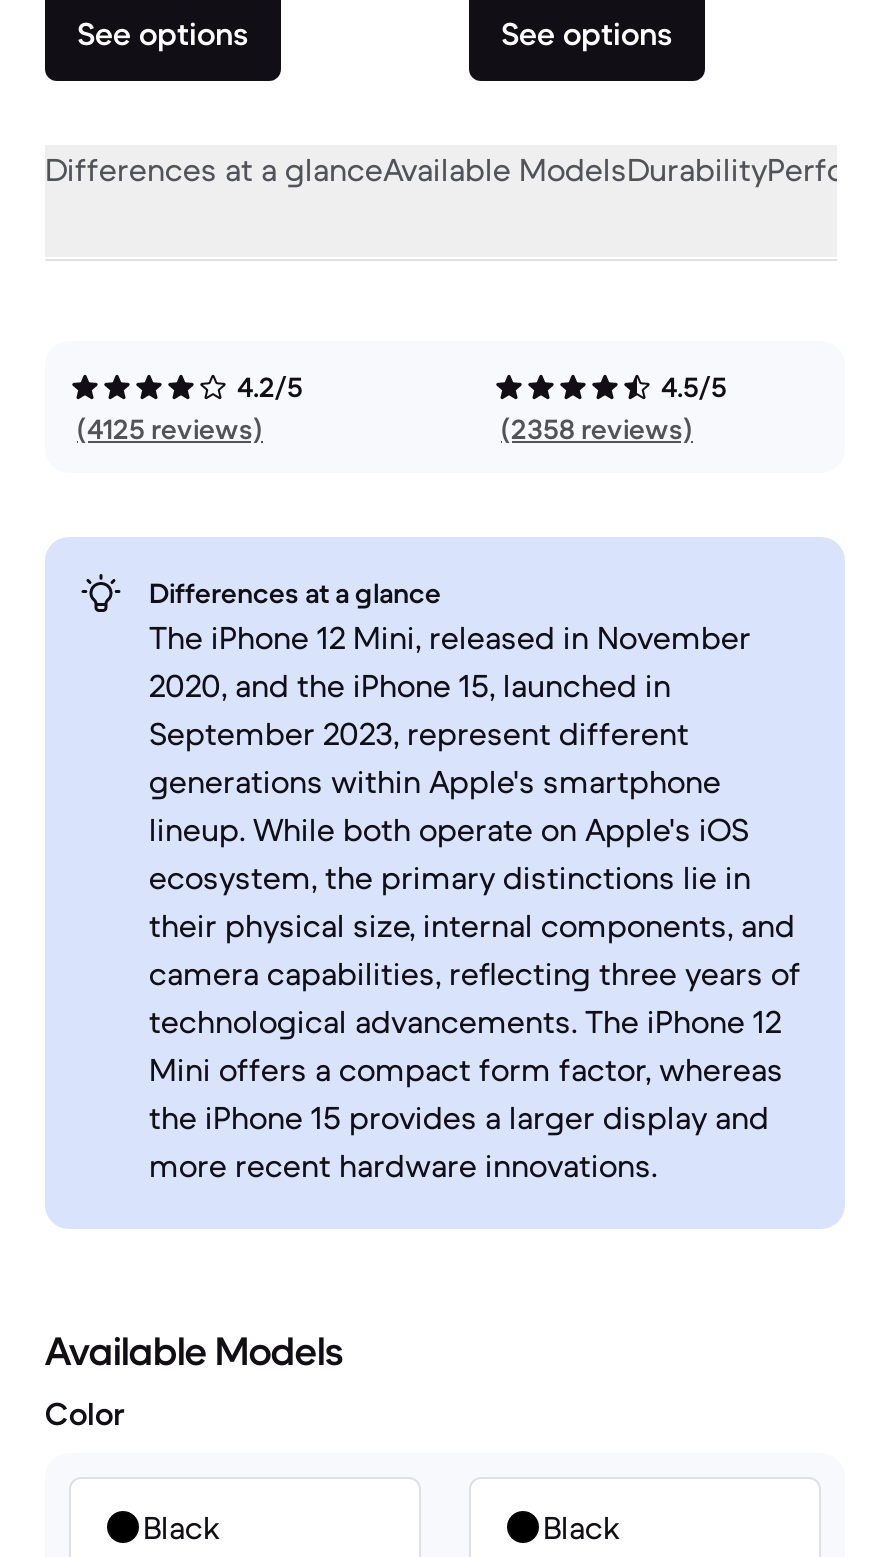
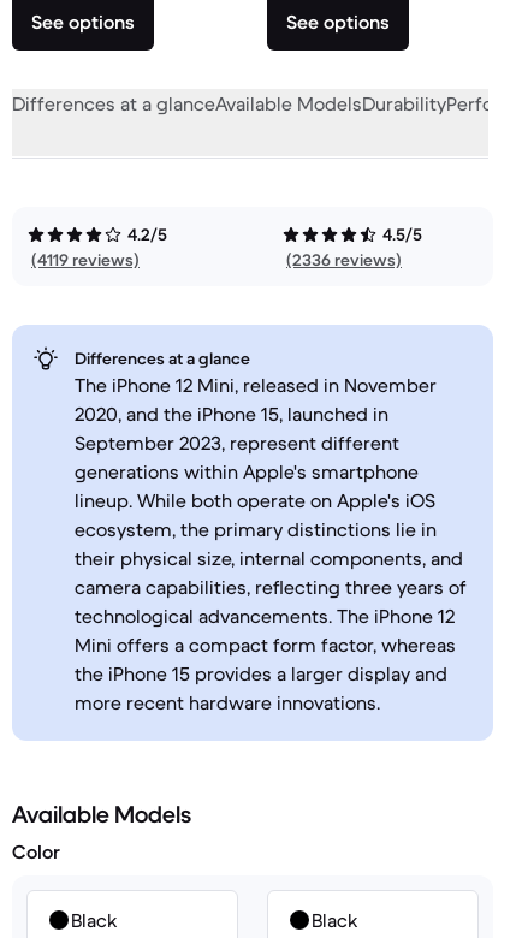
[77,411,263,447] (4125 reviews) -> [31,249,140,271] (4119 reviews)
[501,411,693,447] (2358 reviews) -> [286,249,402,271] (2336 reviews)

